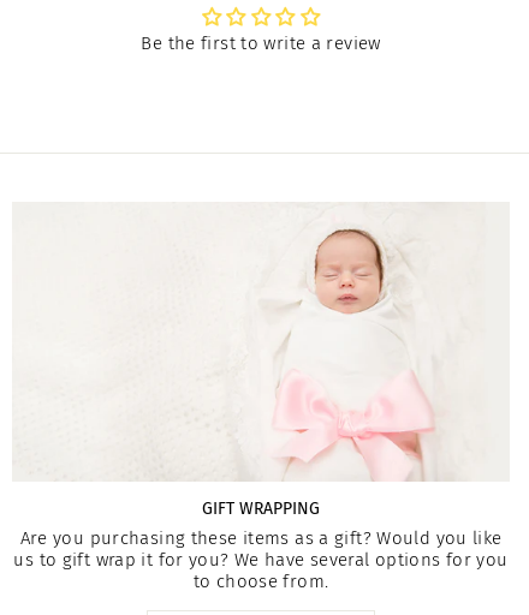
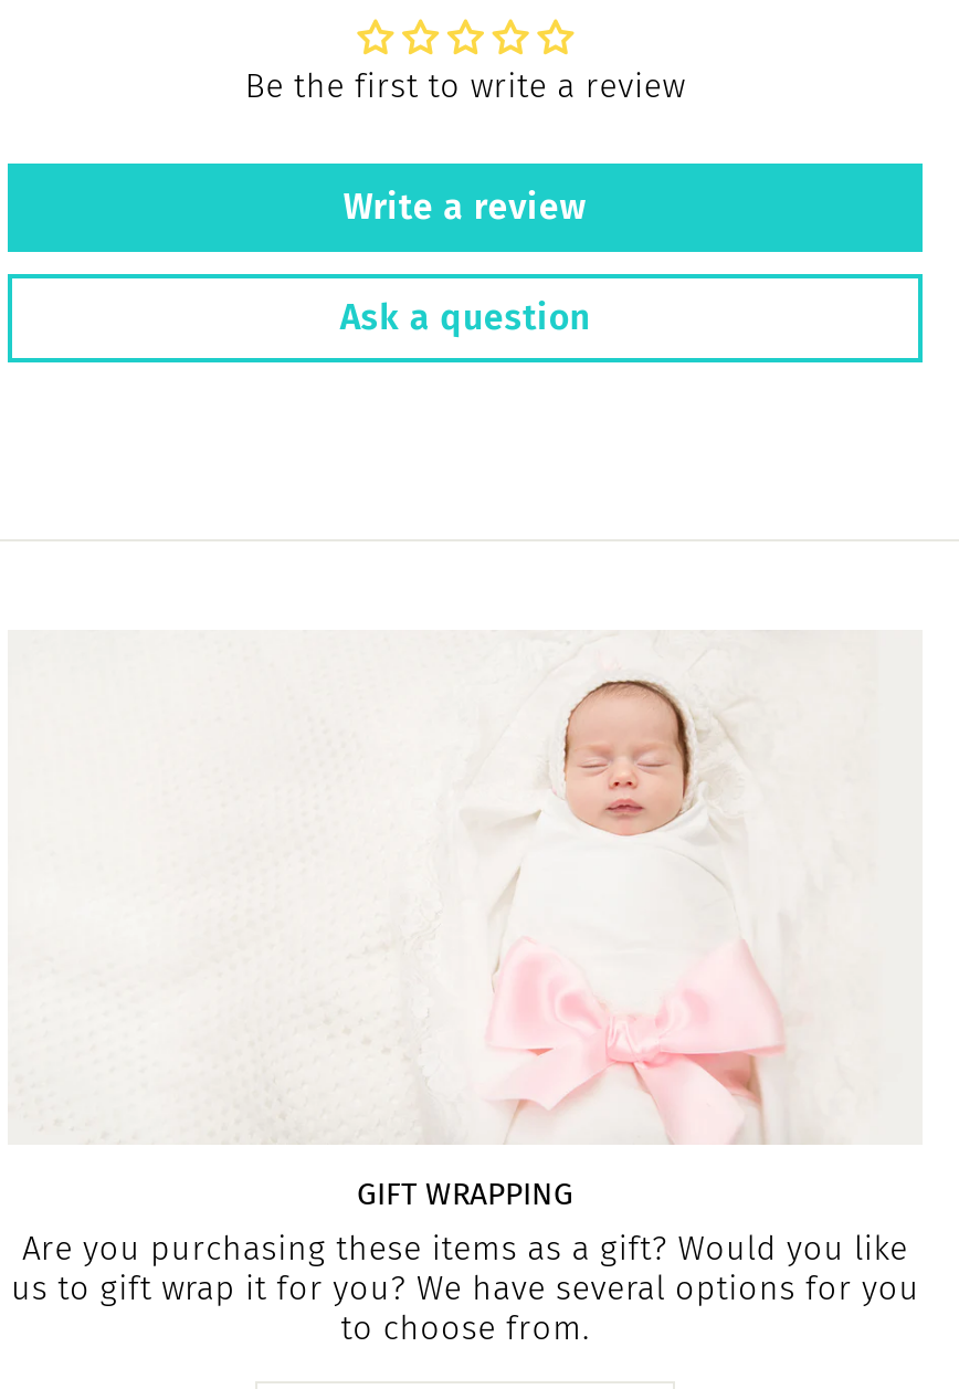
none -> [340,187,590,339] Write a review | Ask a question

